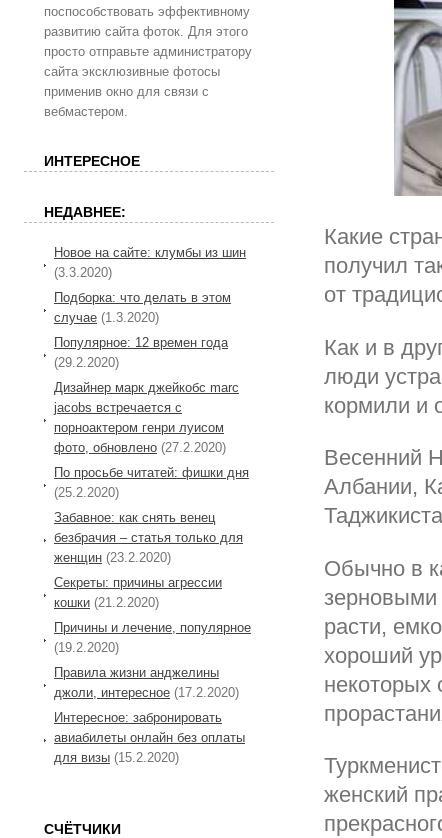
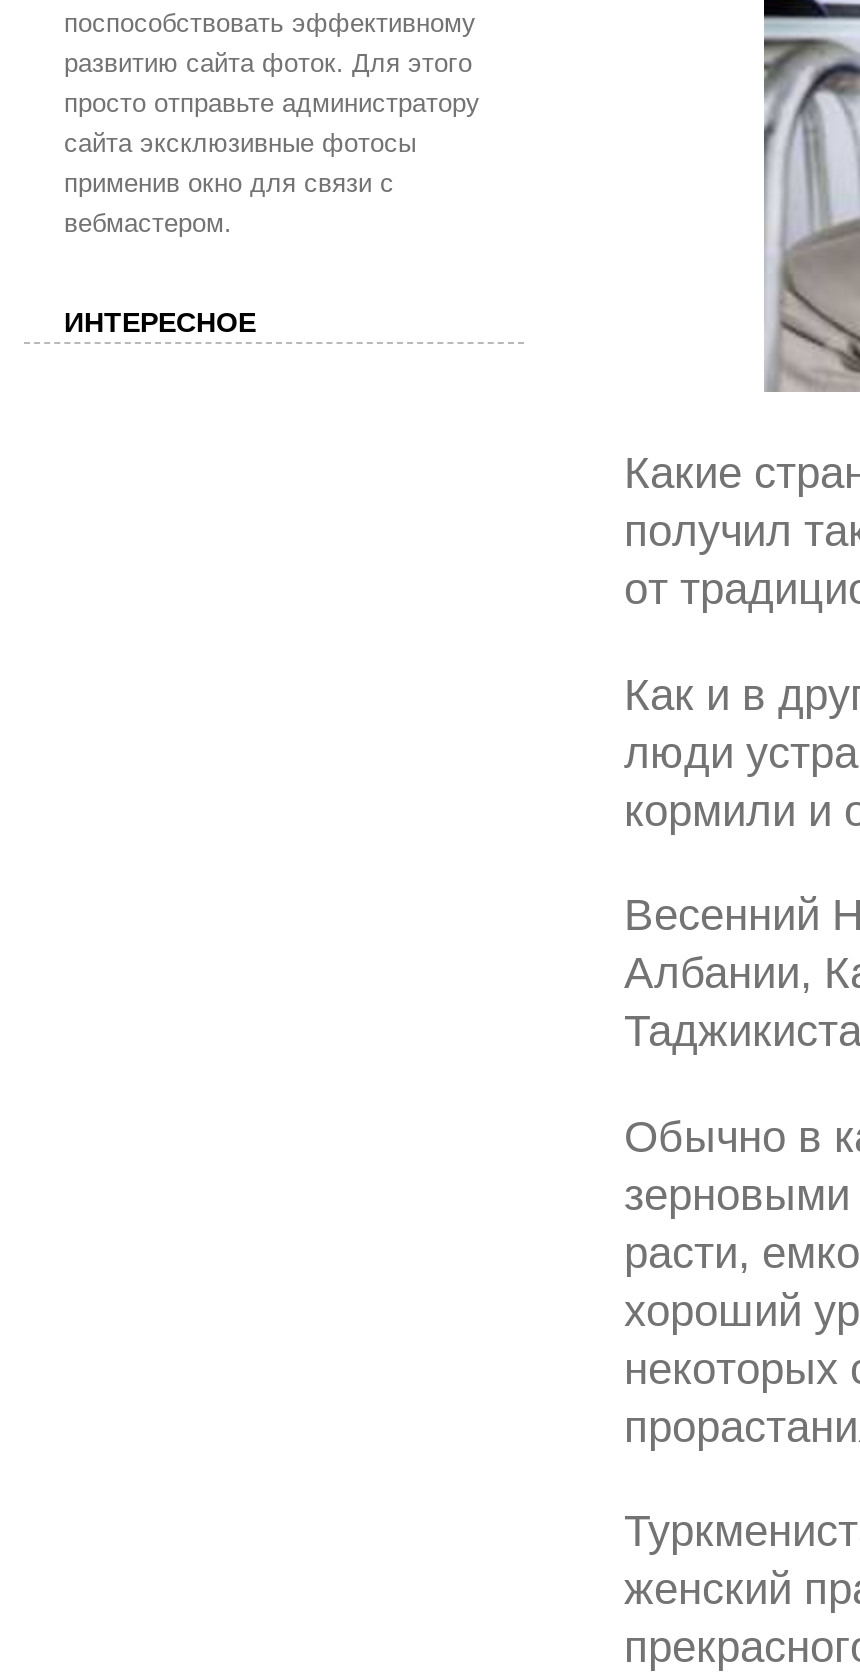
[44,204,251,765] НЕДАВНЕЕ: | Новое на сайте: клумбы из шин | (3.3.2020) | Подборка: что делать в этом | случае (1.3.2020) | Популярное: 12 времен года | (29.2.2020) | Дизайнер марк джейкобс marc | jacobs встречается с | порноактером генри луисом | фото, обновлено (27.2.2020) | По просьбе читатей: фишки дня | (25.2.2020) | Забавное: как снять венец | безбрачия – статья только для | женщин (23.2.2020) | Секреты: причины агрессии | кошки (21.2.2020) | Причины и лечение, популярное | (19.2.2020) | Правила жизни анджелины | джоли, интересное (17.2.2020) | Интересное: забронировать | авиабилеты онлайн без оплаты | для визы (15.2.2020) -> none
[44,821,121,837] СЧЁТЧИКИ -> none

